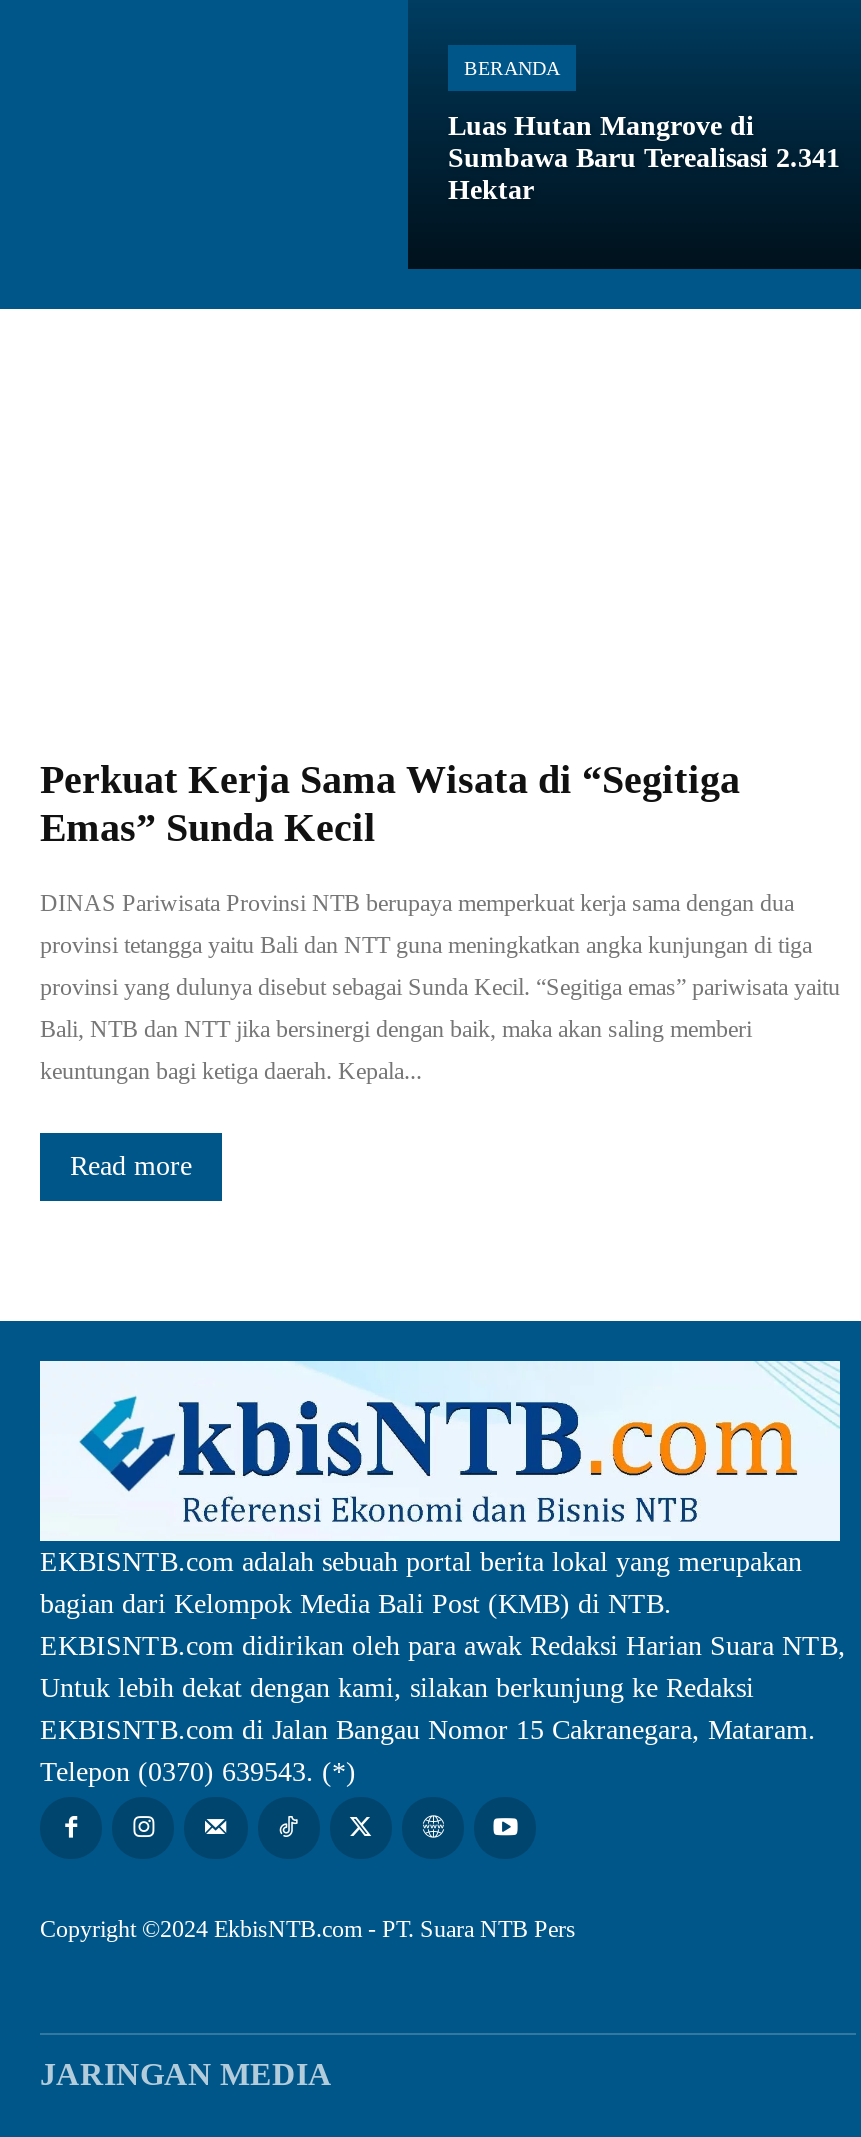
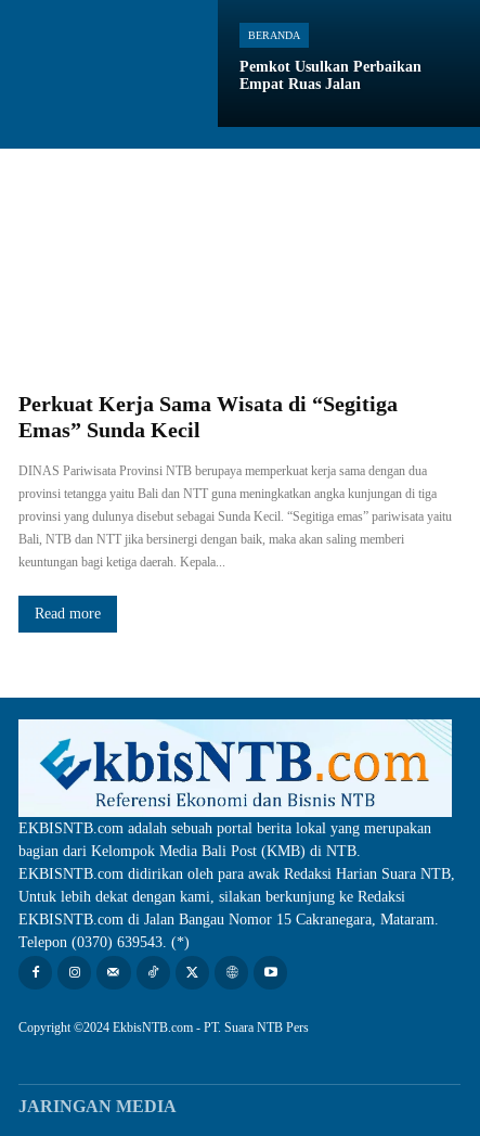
[448,110,840,204] Luas Hutan Mangrove di | Sumbawa Baru Terealisasi 2.341 | Hektar -> [239,58,421,92] Pemkot Usulkan Perbaikan | Empat Ruas Jalan

